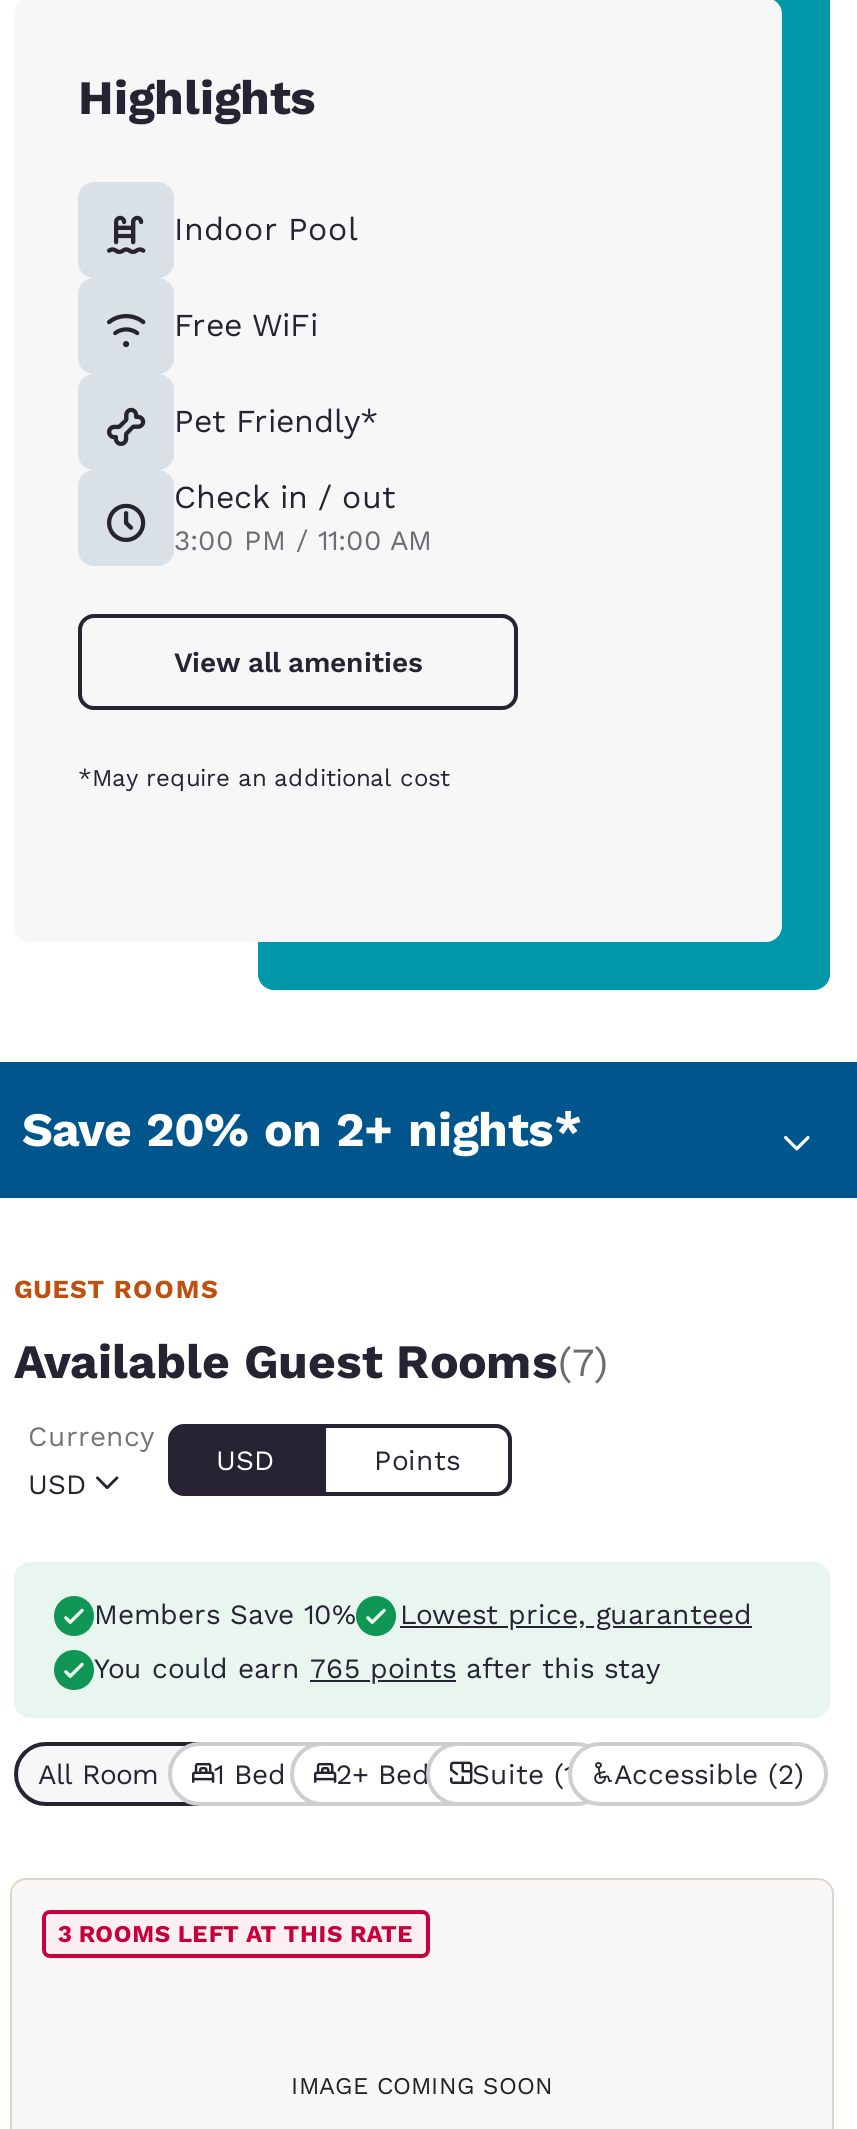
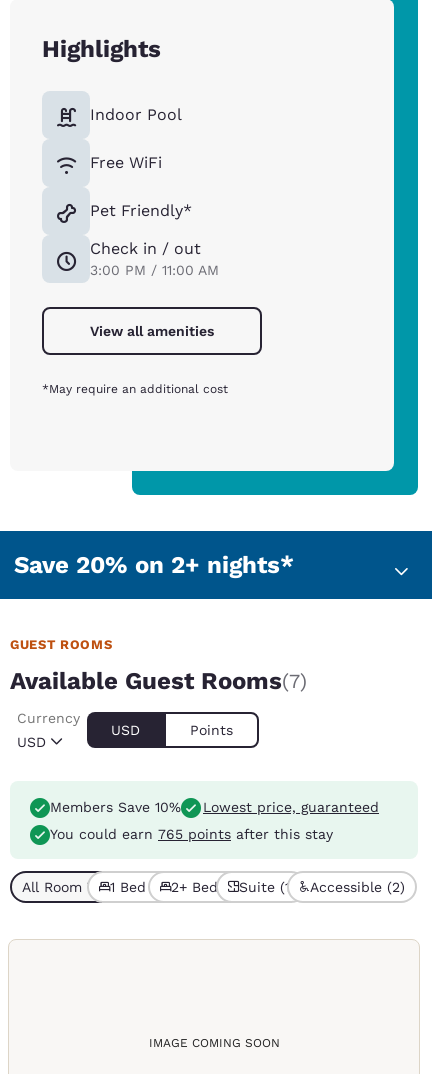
[58,1920,414,1948] 3 ROOMS LEFT AT THIS RATE -> none

